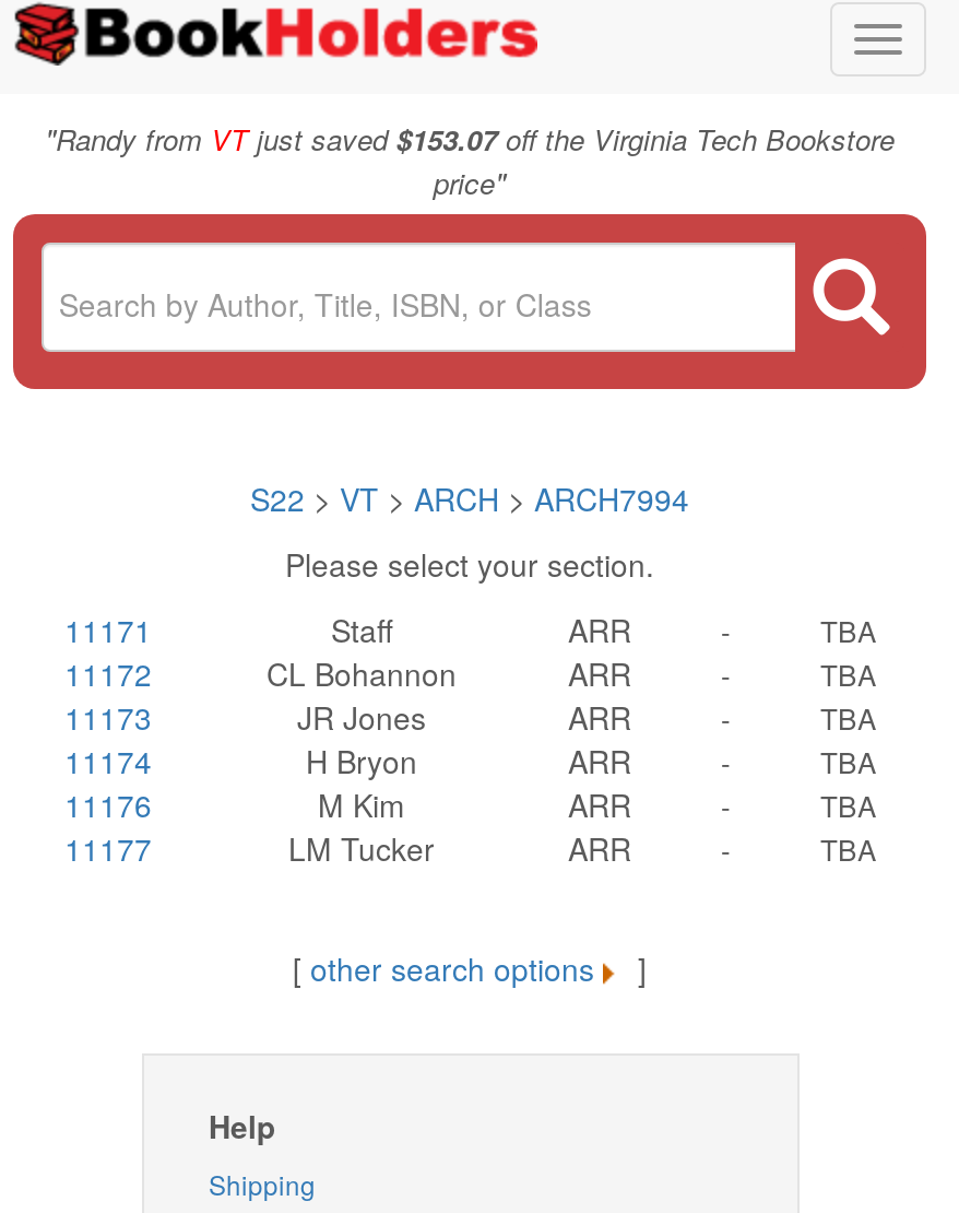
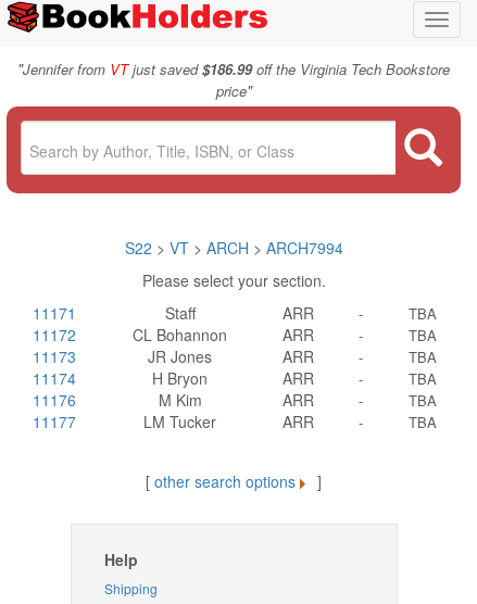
[45,116,895,160] "Randy from VT just saved$153.07off the Virginia Tech Bookstore -> [17,58,450,79] "Jennifer from VT just saved$186.99off the Virginia Tech Bookstore

